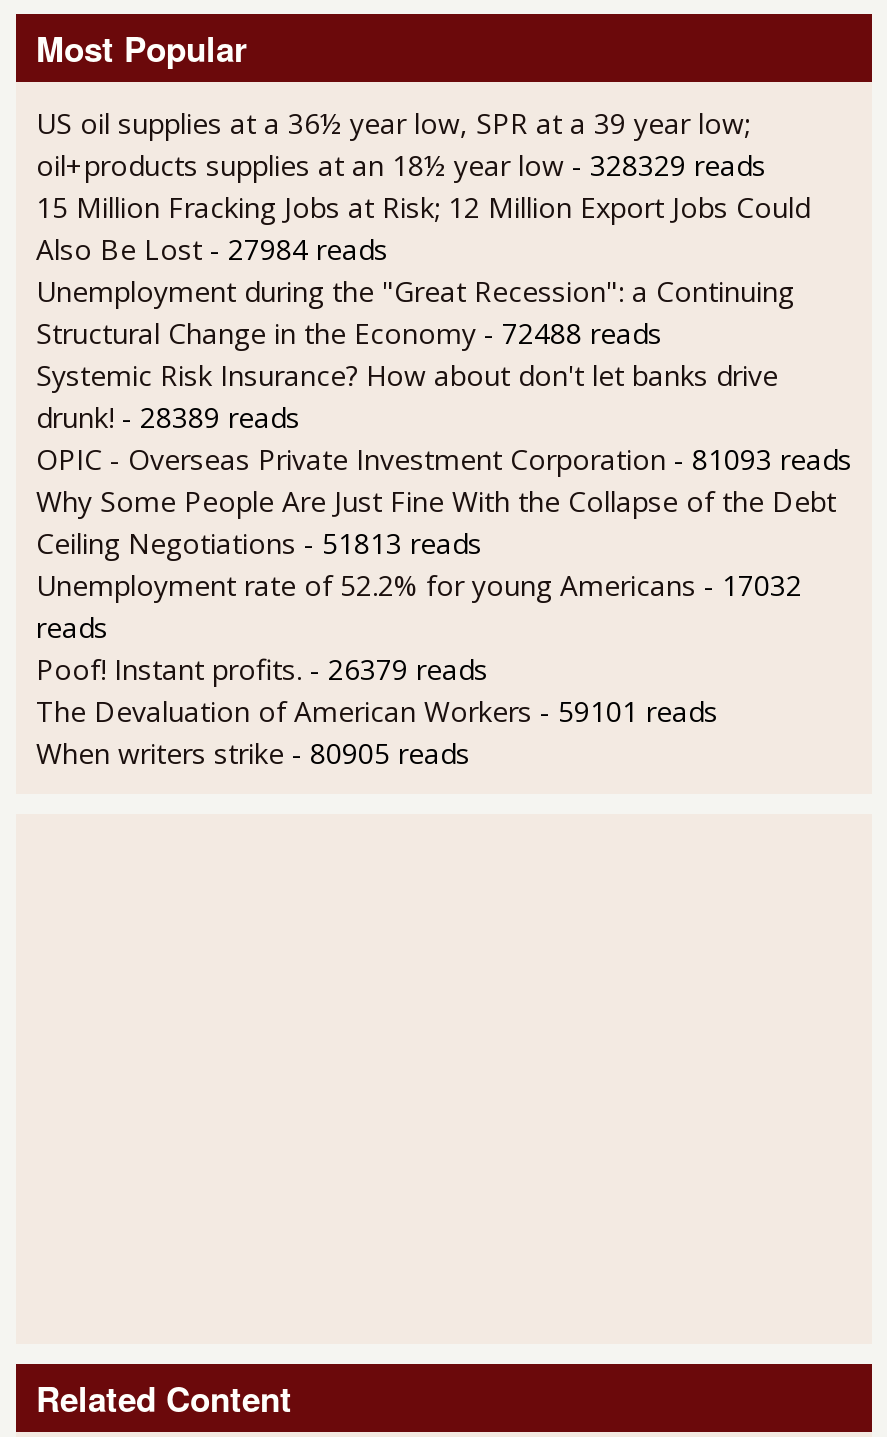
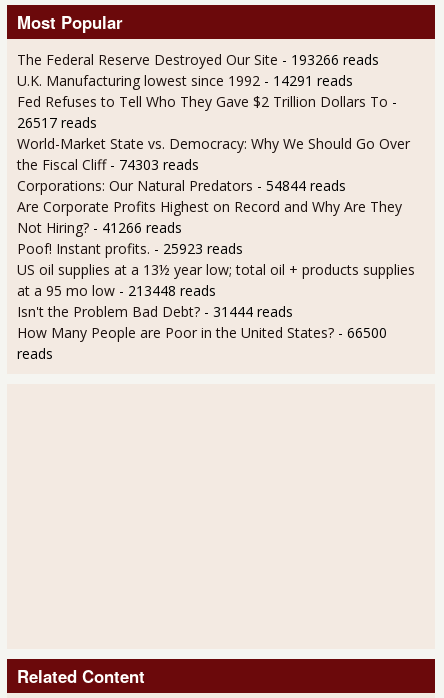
[36,104,852,604] US oil supplies at a 36½ year low, SPR at a 39 year low; | oil+products supplies at an 18½ year low - 328329 reads | 15 Million Fracking Jobs at Risk; 12 Million Export Jobs Could | Also Be Lost - 27984 reads | Unemployment during the "Great Recession": a Continuing | Structural Change in the Economy - 72488 reads | Systemic Risk Insurance? How about don't let banks drive | drunk! - 28389 reads | OPIC - Overseas Private Investment Corporation - 81093 reads | Why Some People Are Just Fine With the Collapse of the Debt | Ceiling Negotiations - 51813 reads | Unemployment rate of 52.2% for young Americans - 17032 -> [17,50,415,342] The Federal Reserve Destroyed Our Site - 193266 reads | U.K. Manufacturing lowest since 1992 - 14291 reads | Fed Refuses to Tell Who They Gave $2 Trillion Dollars To - | 26517 reads | World-Market State vs. Democracy: Why We Should Go Over | the Fiscal Cliff - 74303 reads | Corporations: Our Natural Predators - 54844 reads | Are Corporate Profits Highest on Record and Why Are They | Not Hiring? - 41266 reads | Poof! Instant profits. - 25923 reads | US oil supplies at a 13½ year low; total oil + products supplies | at a 95 mo low - 213448 reads | Isn't the Problem Bad Debt? - 31444 reads | How Many People are Poor in the United States? - 66500
moved [36,608,108,646] -> [17,344,53,363]: reads
[36,650,718,772] Poof! Instant profits. - 26379 reads | The Devaluation of American Workers - 59101 reads | When writers strike - 80905 reads -> none

